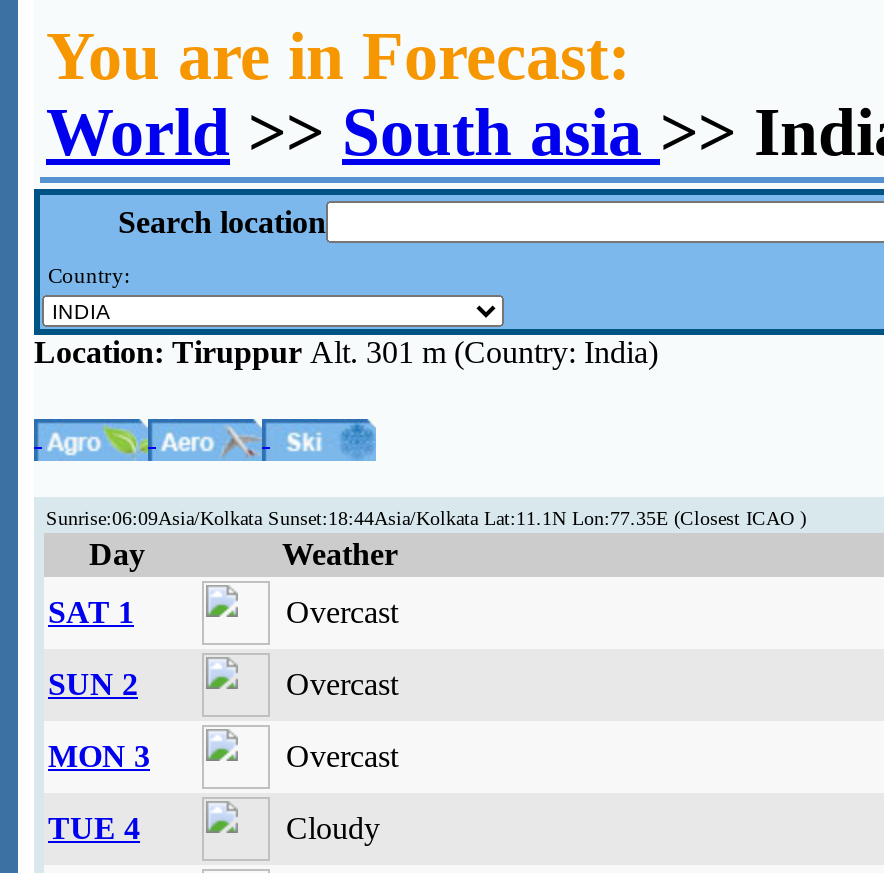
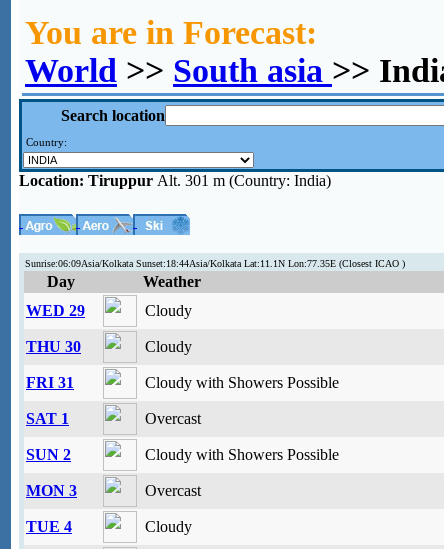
none -> [26,302,339,391] WED 29 | Cloudy | THU 30 | Cloudy | FRI 31 | Cloudy with Showers Possible
[286,667,398,701] Overcast -> [145,446,339,463] Cloudy with Showers Possible

